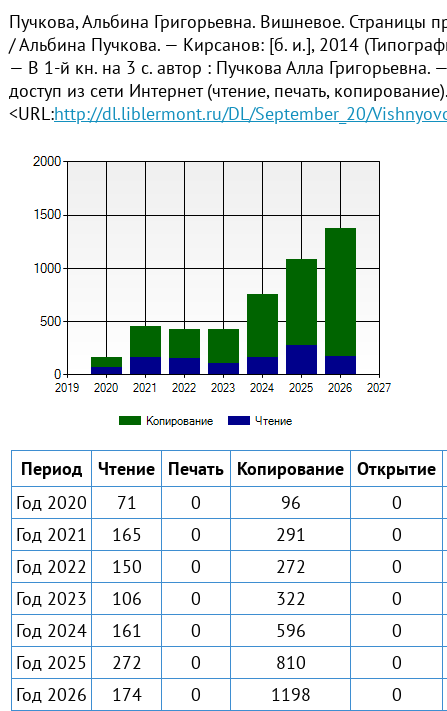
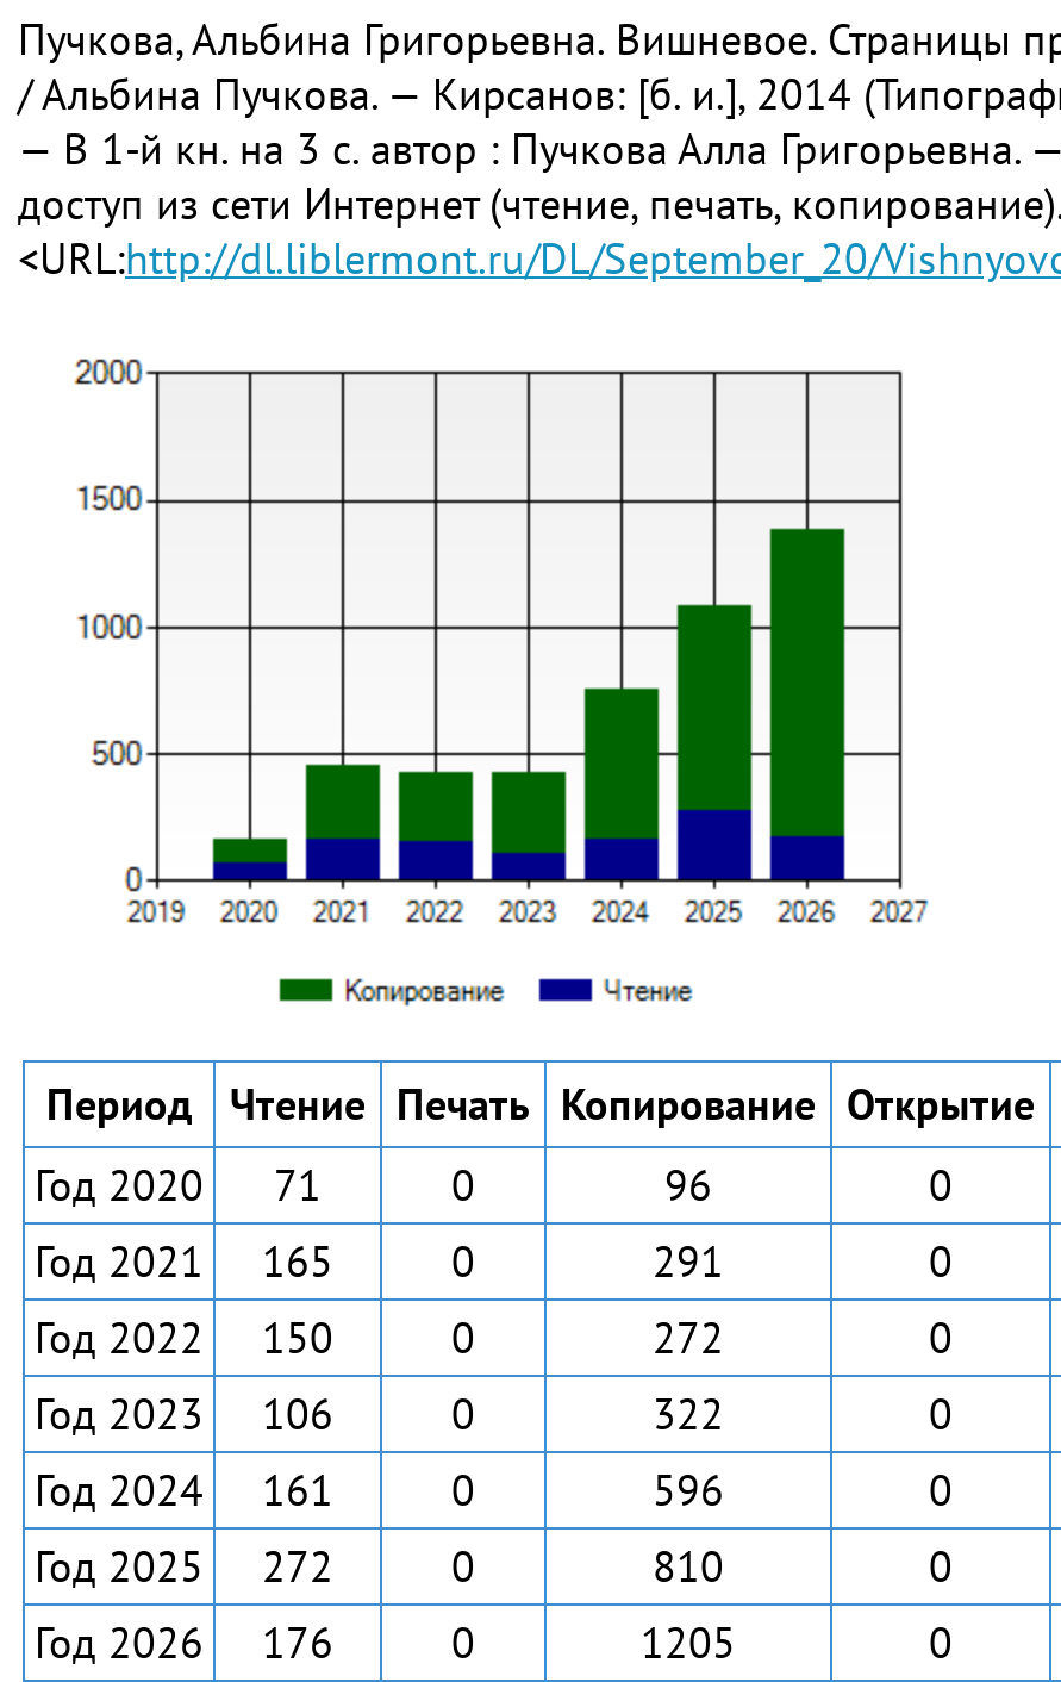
[16,683,141,706] Год 2026 174 -> [35,1615,333,1670] Год 2026 176
[270,683,310,706] 1198 -> [641,1615,736,1670] 1205

